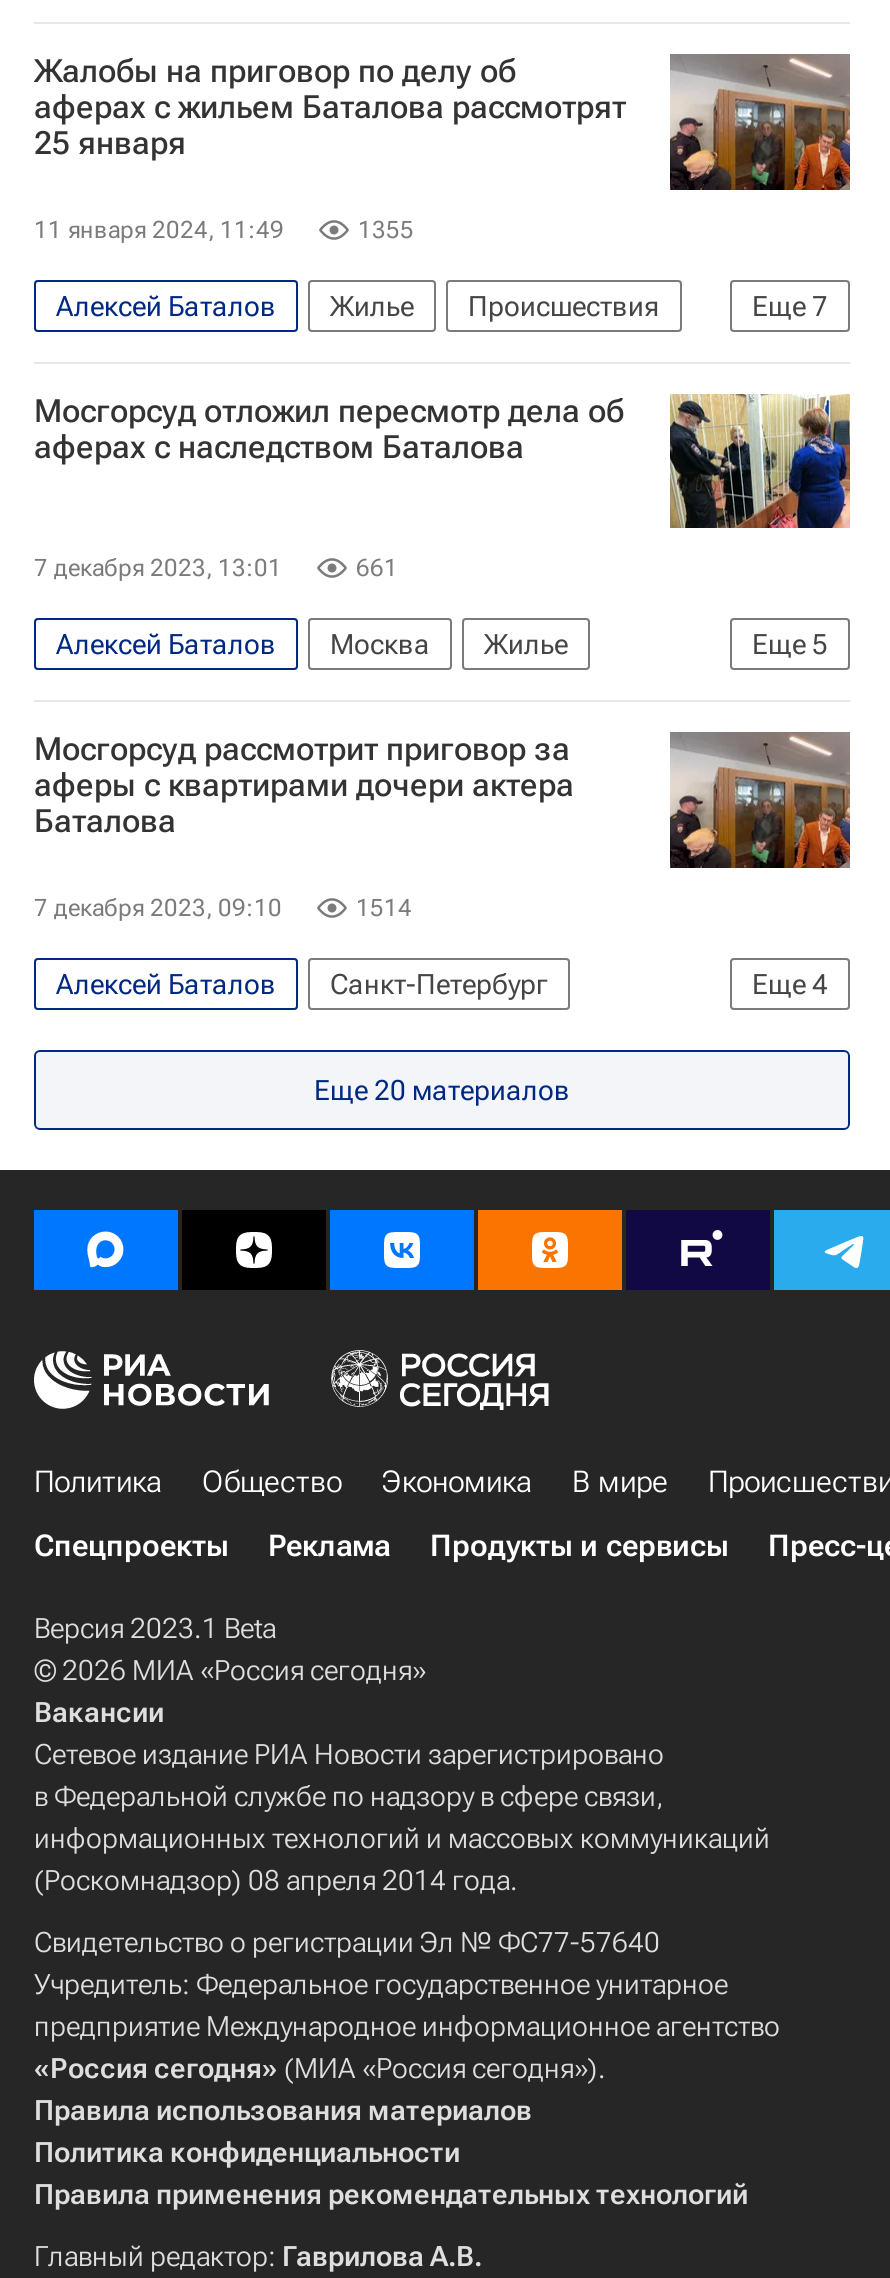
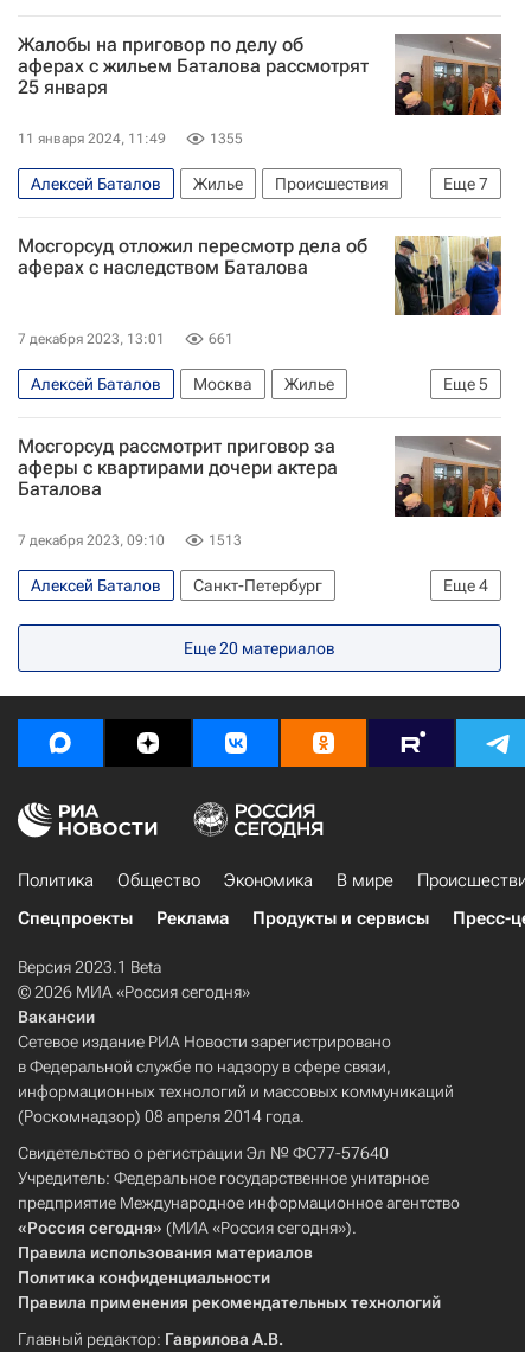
[356,893,412,921] 1514 -> [209,531,242,548] 1513

